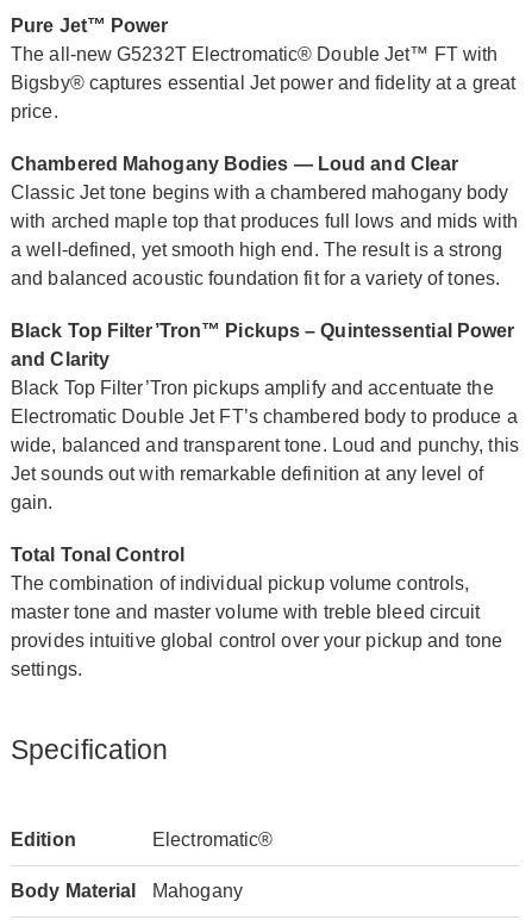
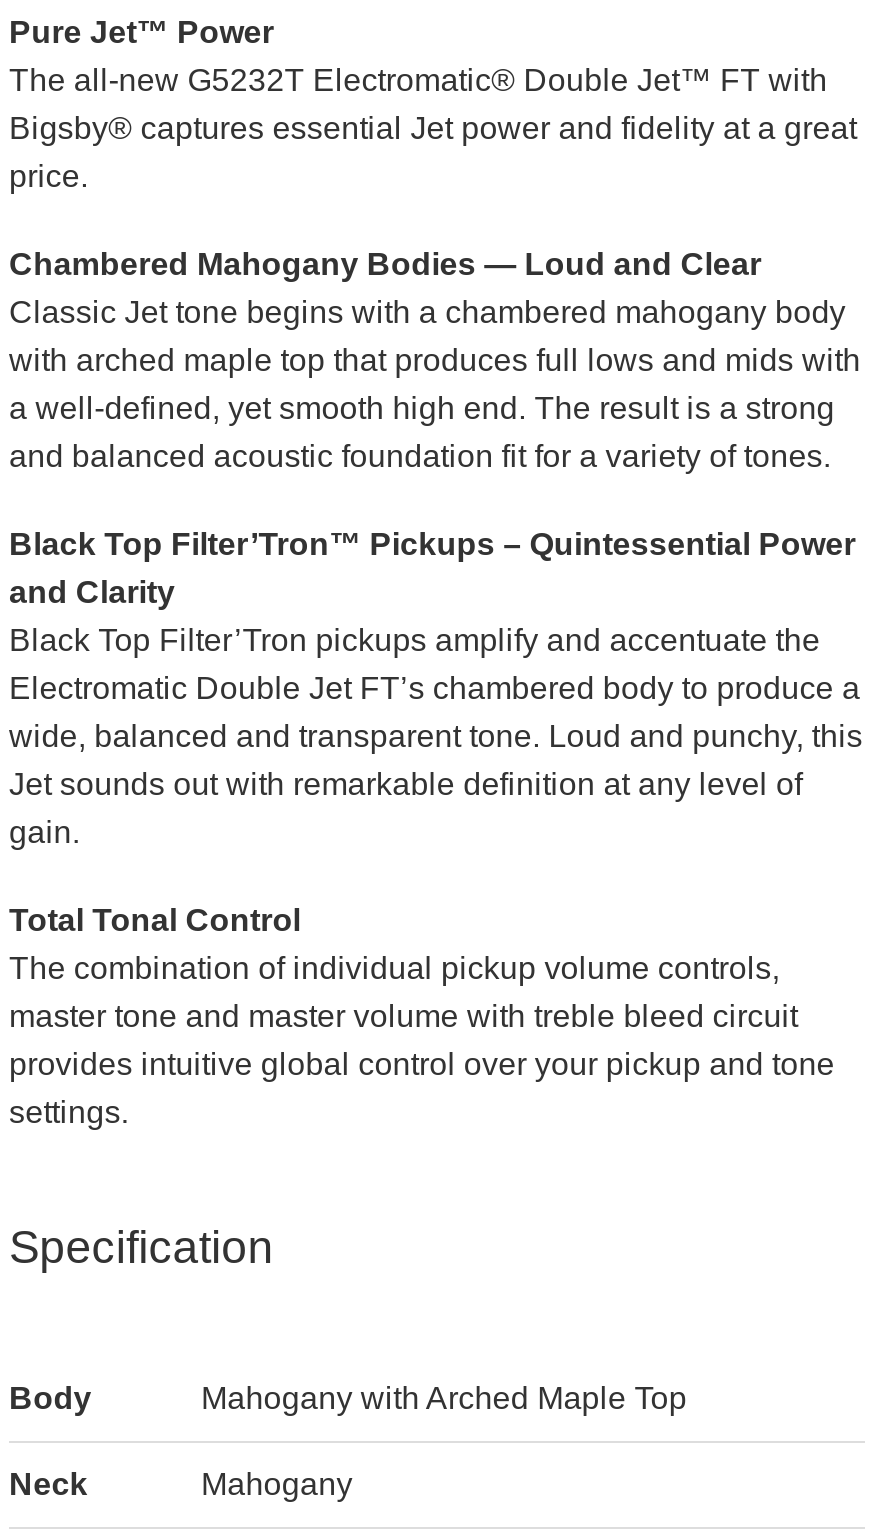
[11,829,273,850] Edition | Electromatic® -> [9,1382,687,1416] Body | Mahogany with Arched Maple Top
[11,881,136,901] Body Material -> [9,1468,88,1502] Neck

